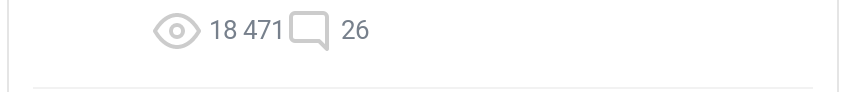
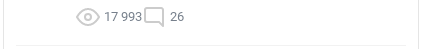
[209,15,369,45] 18 471 26 -> [104,9,184,24] 17 993 26

